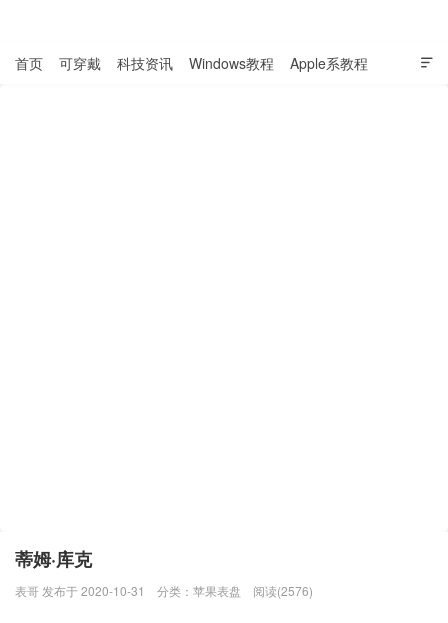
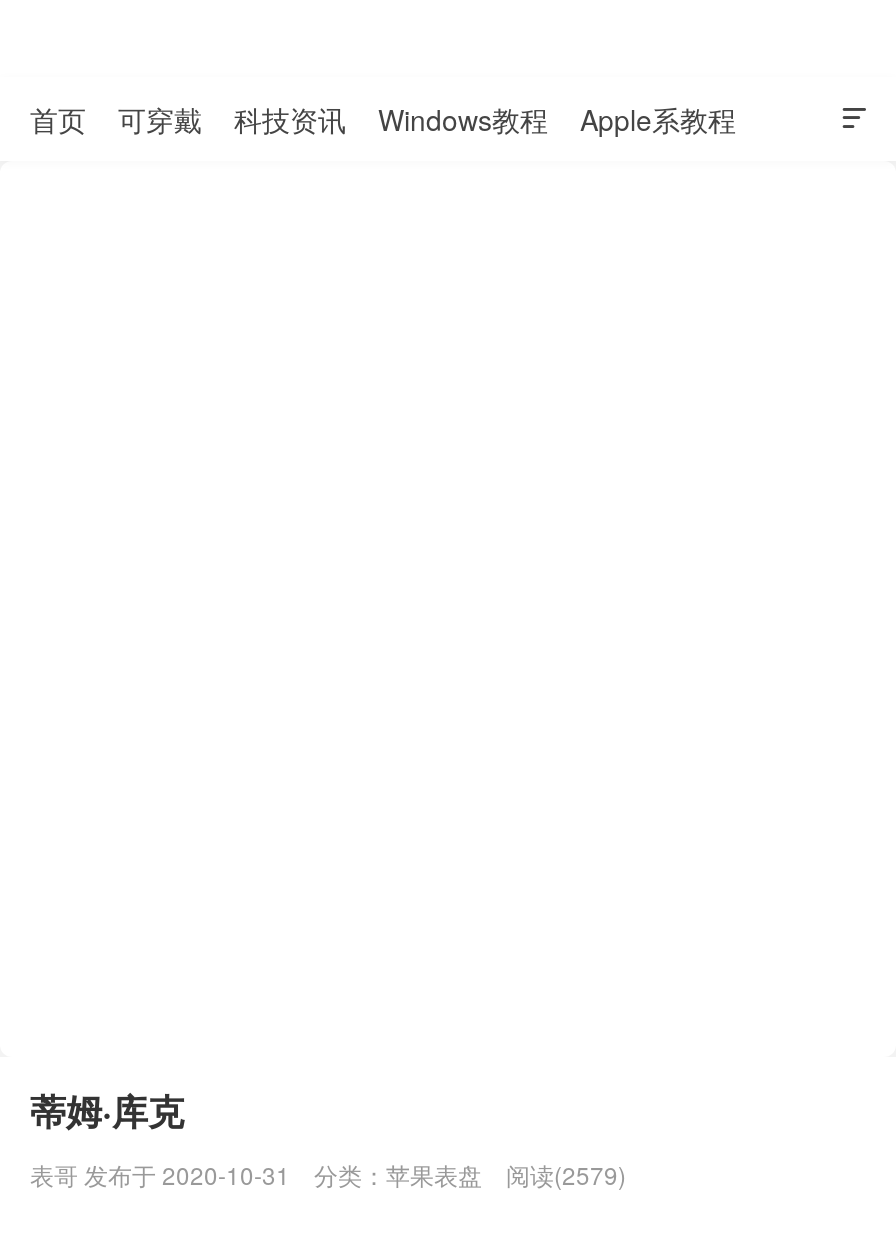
[15,582,313,599] 表哥 发布于 2020-10-31 分类：苹果表盘 阅读(2576) -> [30,1157,626,1191] 表哥 发布于 2020-10-31 分类：苹果表盘 阅读(2579)

